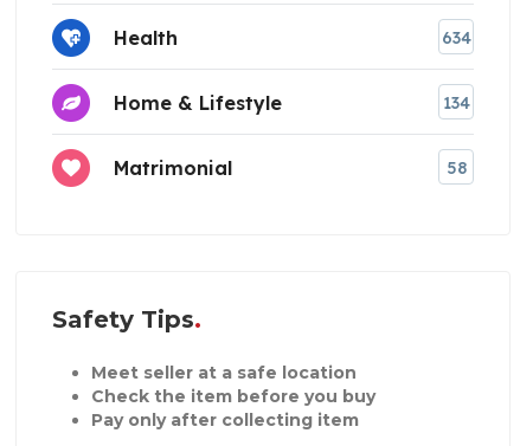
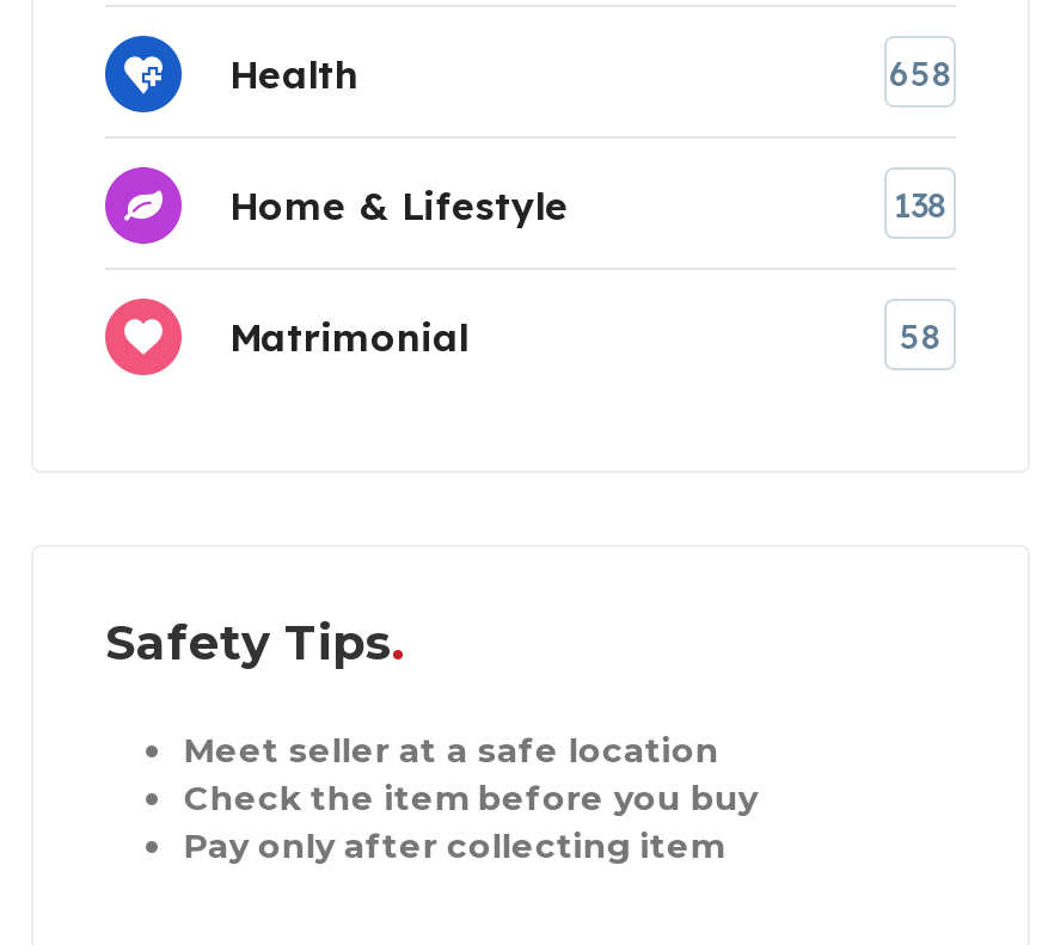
[441,27,471,49] 634 -> [889,53,951,96] 658
[442,93,470,114] 134 -> [894,184,946,227] 138

